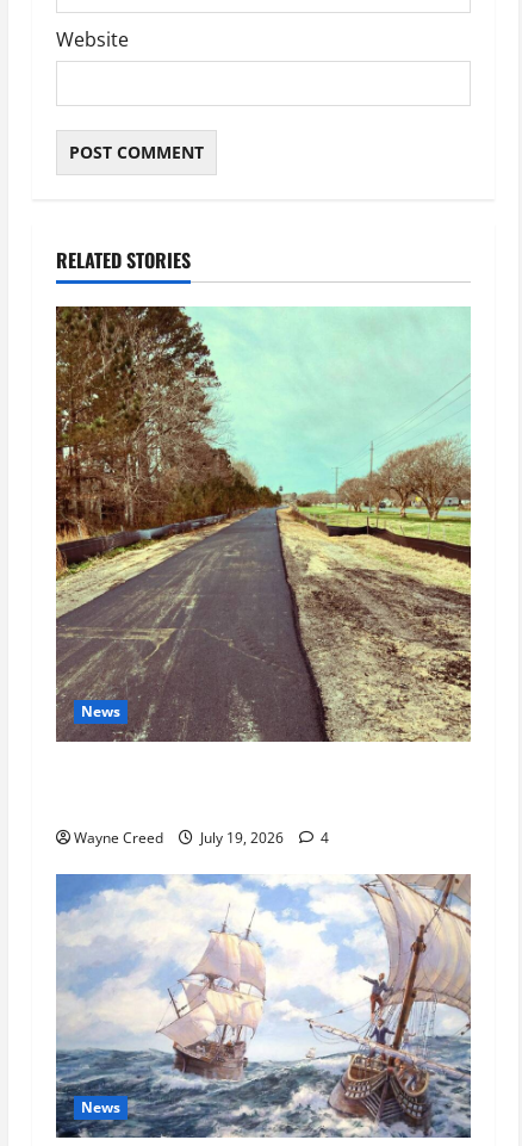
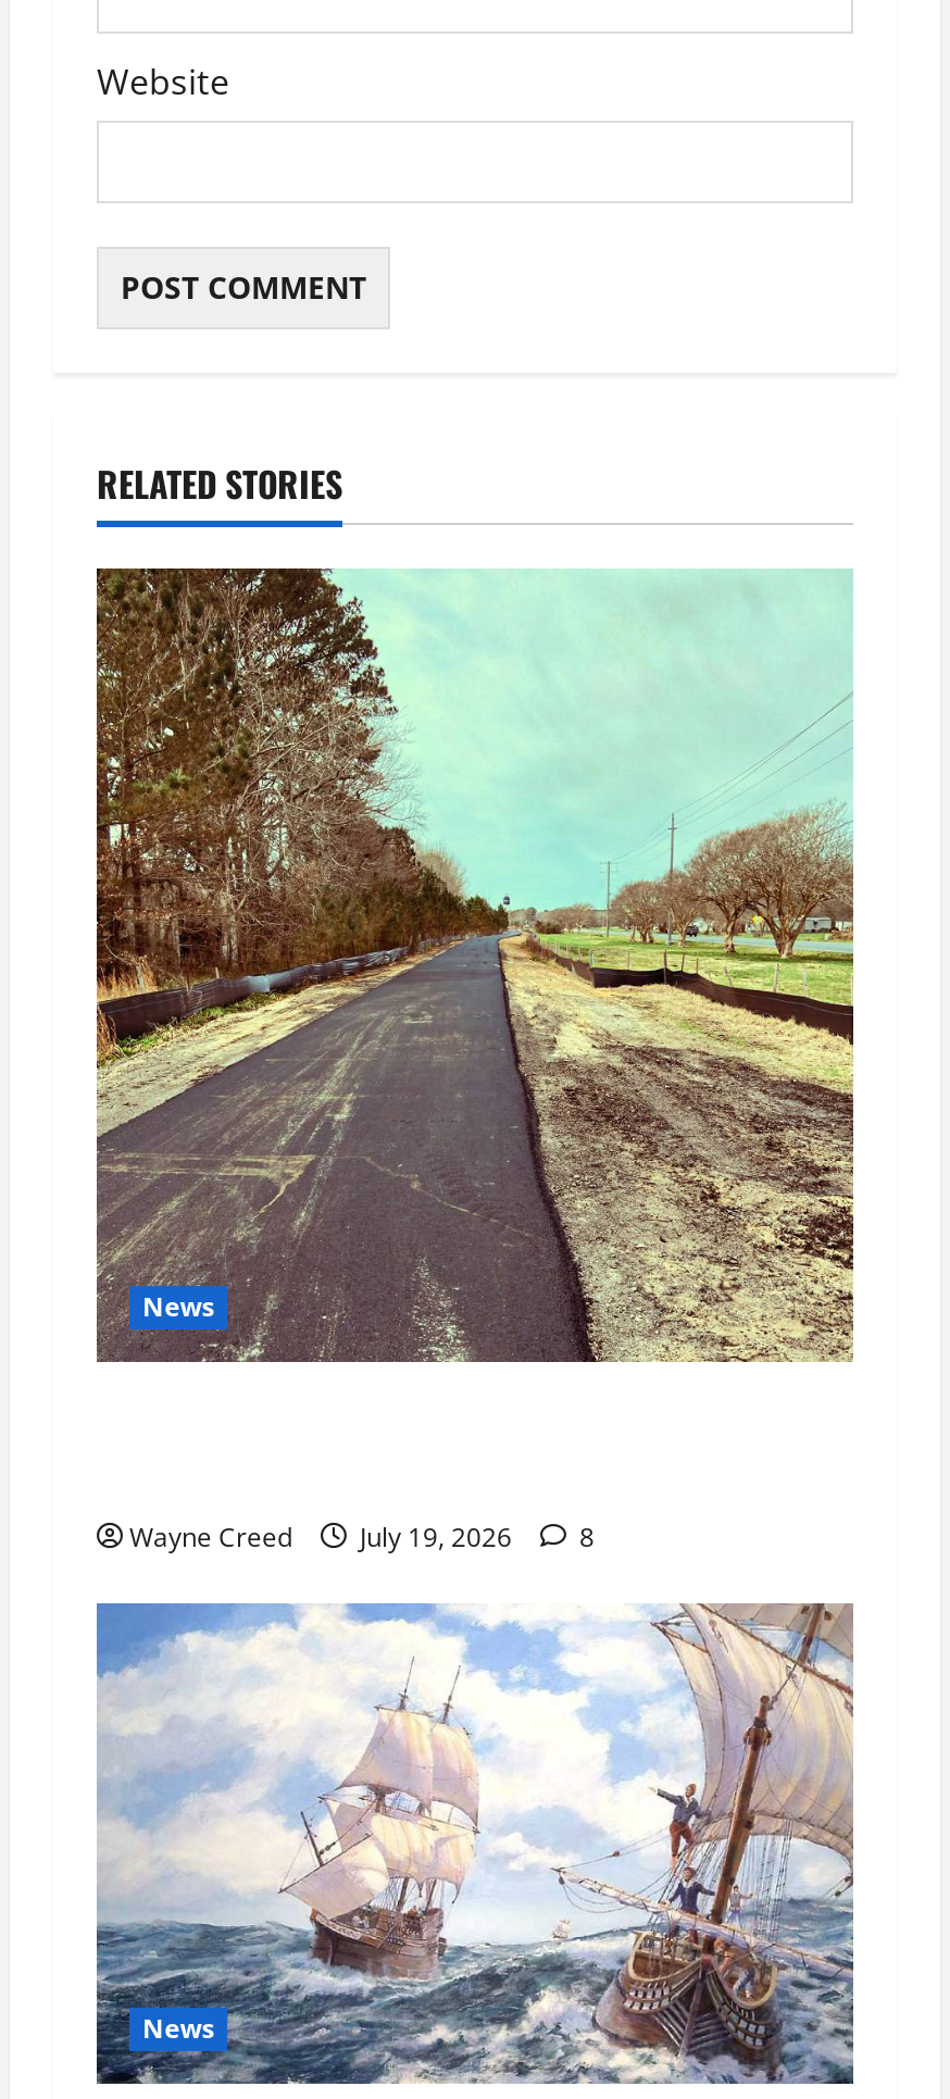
[74,828,329,848] Wayne Creed July 19, 2026 4 -> [129,1519,595,1556] Wayne Creed July 19, 2026 8

